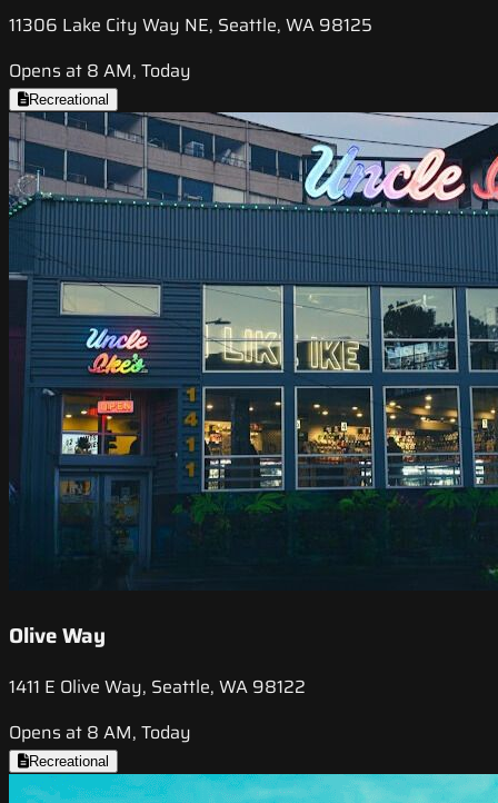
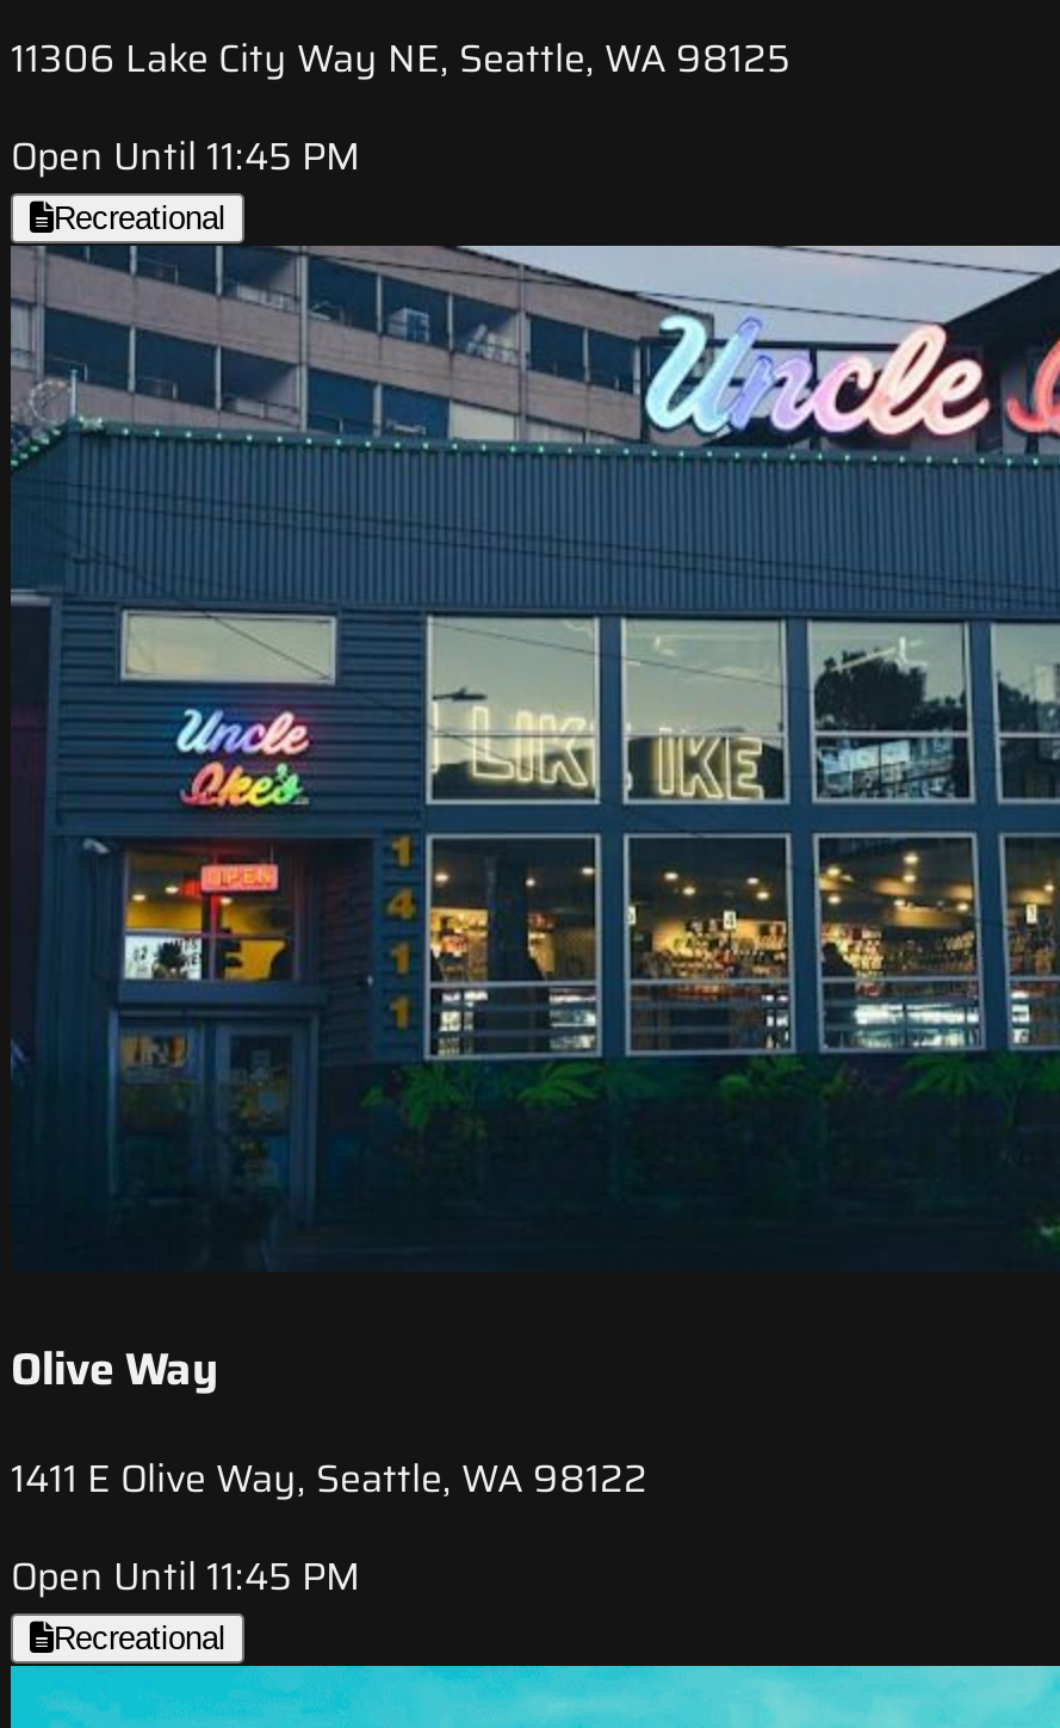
[9,57,191,85] Opens at 8 AM, Today -> [11,127,361,187] Open Until 11:45 PM
[9,718,191,746] Opens at 8 AM, Today -> [11,1546,361,1606] Open Until 11:45 PM

